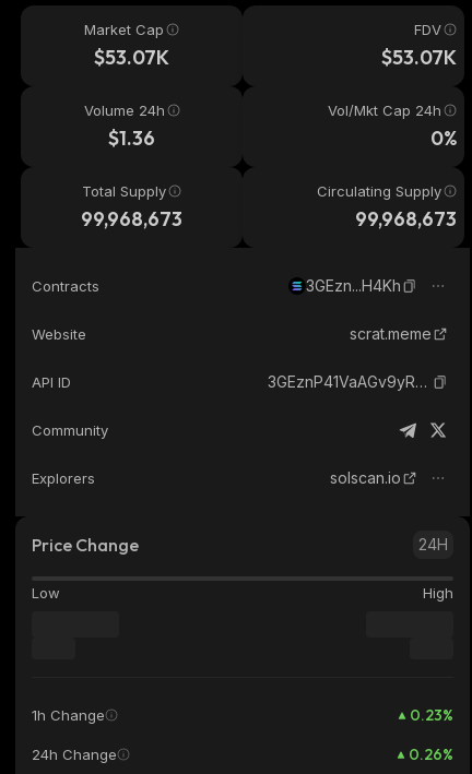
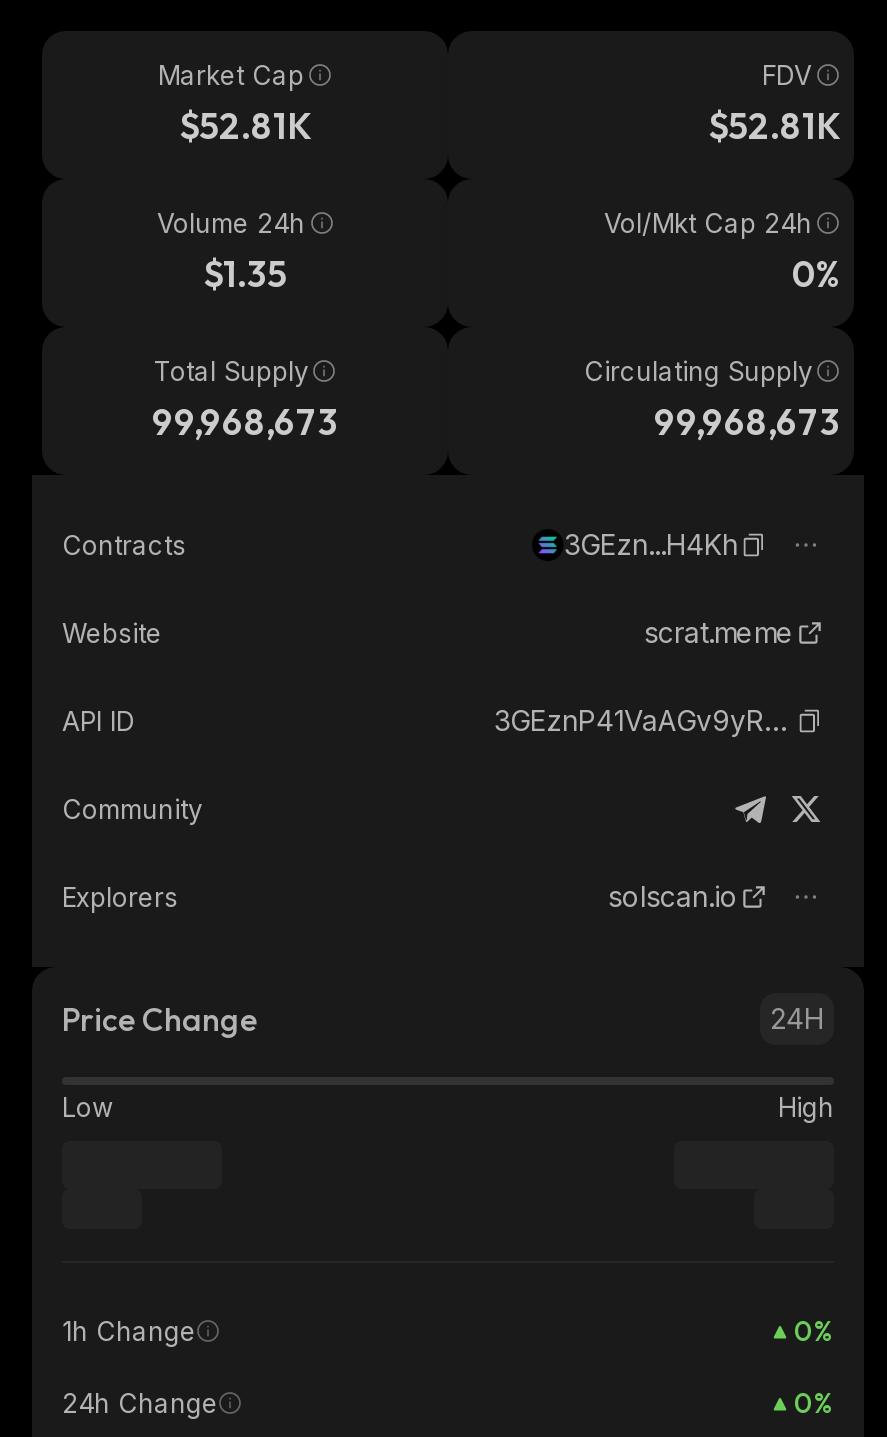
[94,45,169,70] $53.07K -> [179,103,311,149] $52.81K
[381,45,457,70] $53.07K -> [708,103,840,149] $52.81K
[108,126,155,151] $1.36 -> [203,251,287,297] $1.35
[410,705,453,725] 0.23% -> [794,1313,834,1349] 0%
[409,745,453,764] 0.26% -> [794,1385,834,1421] 0%

